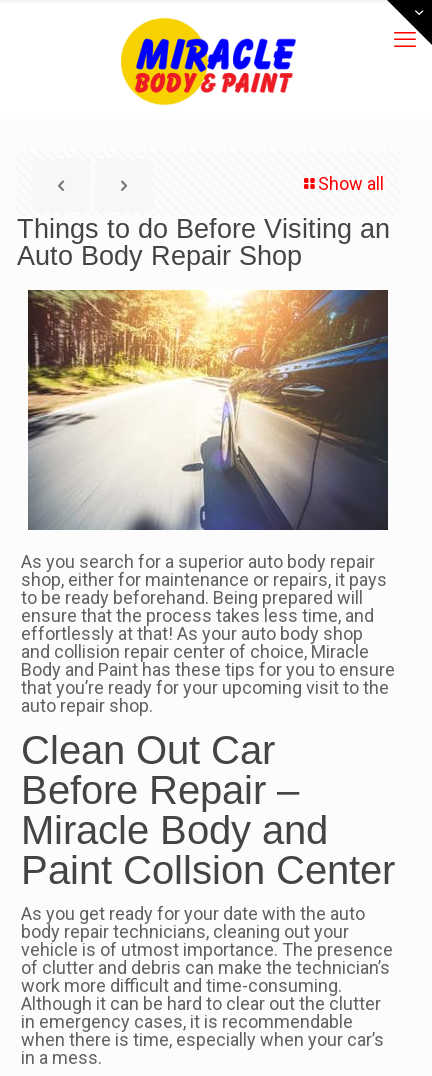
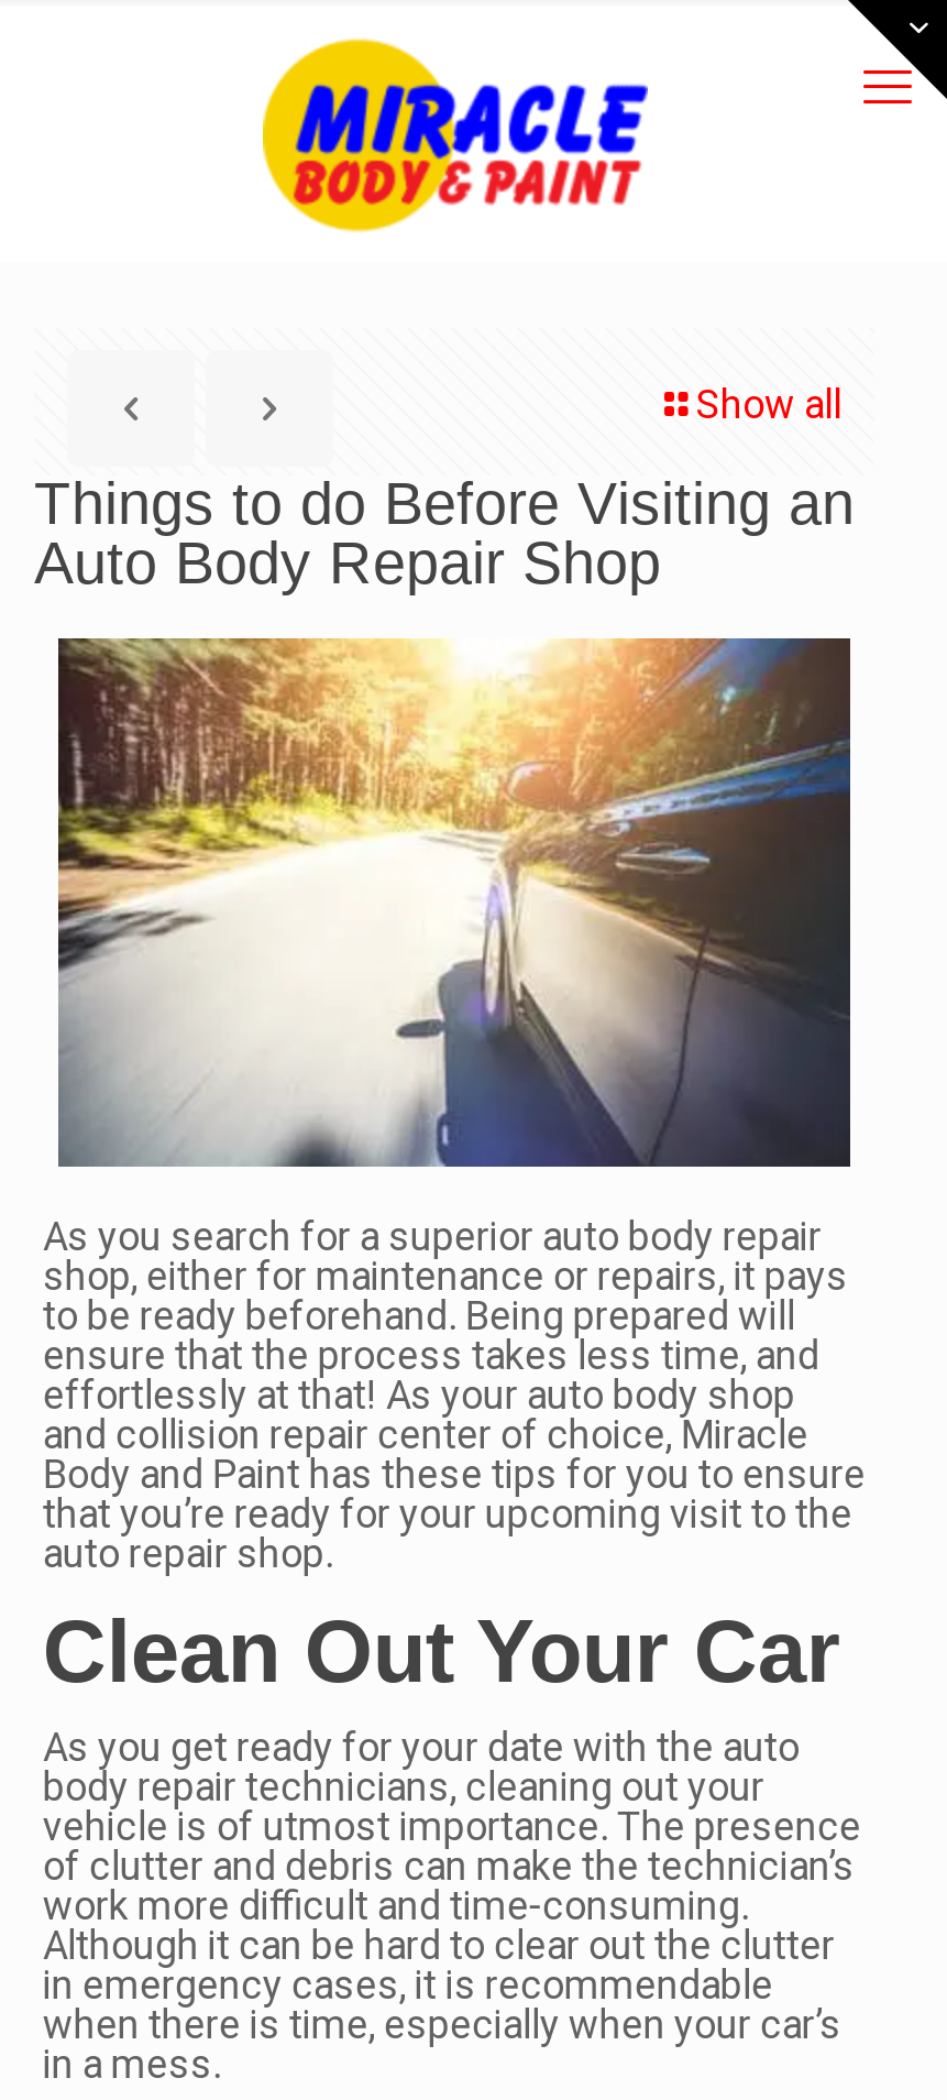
[21,728,395,892] Clean Out Car | Before Repair – | Miracle Body and | Paint Collsion Center -> [42,1603,841,1699] Clean Out Your Car

